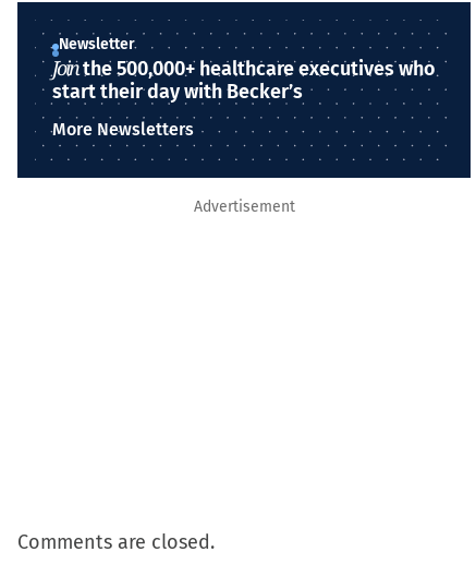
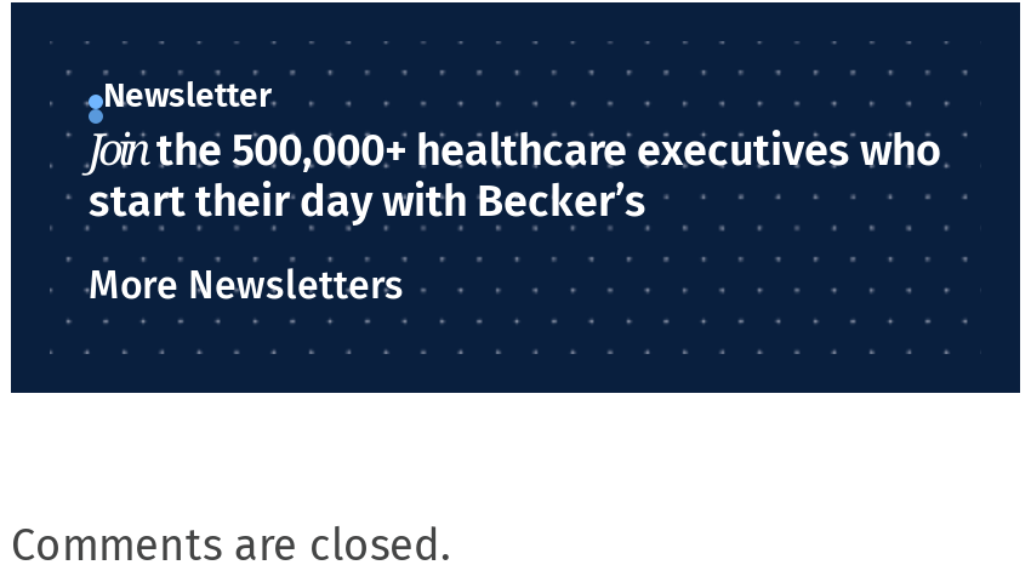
[193,197,295,216] Advertisement -> none

